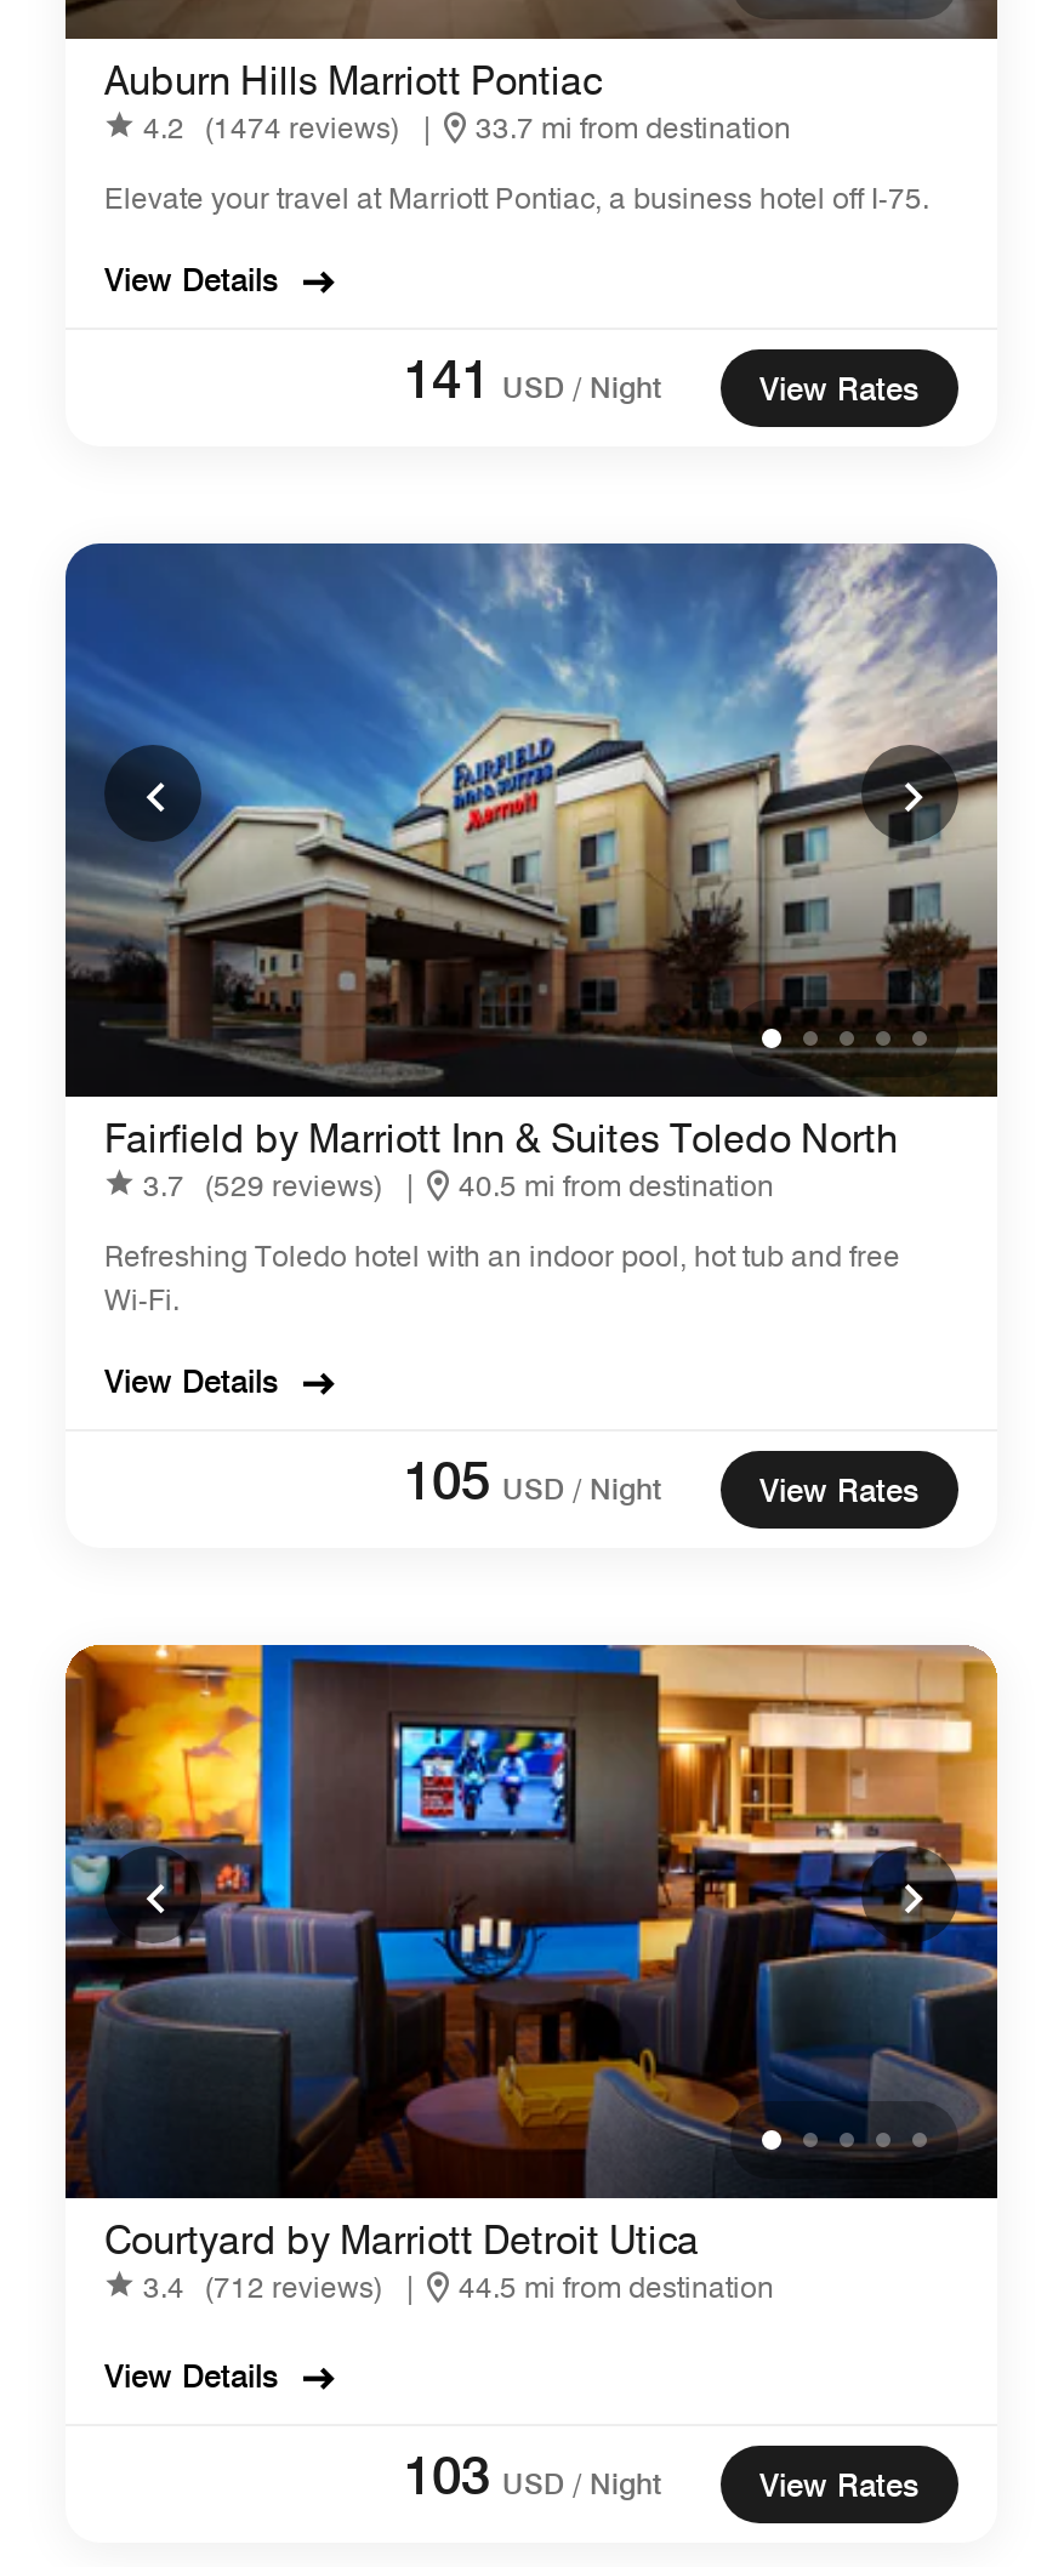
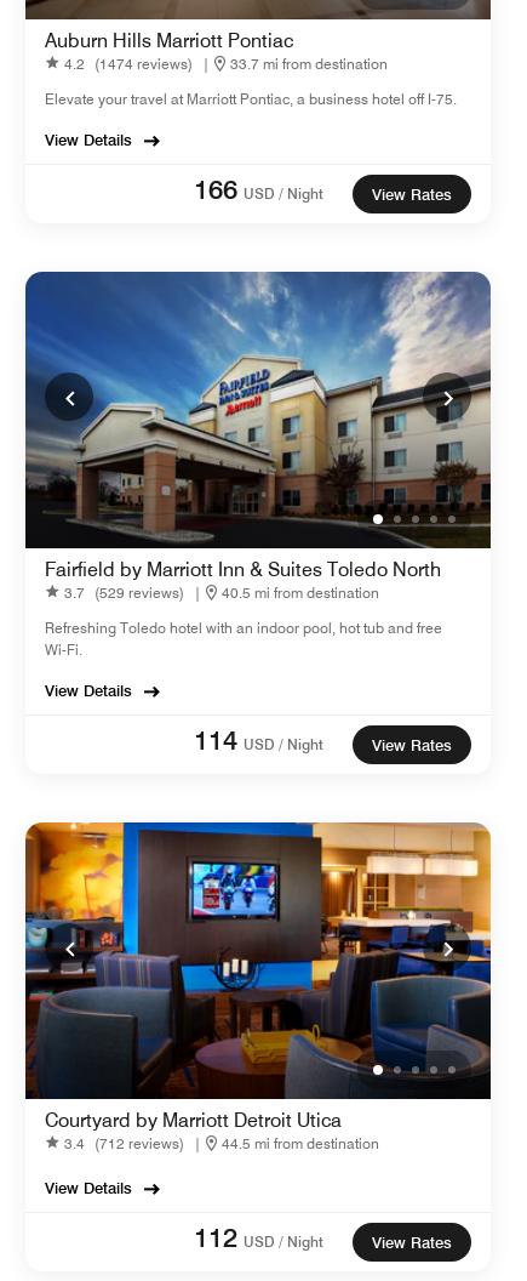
[403,347,662,410] 141 USD / Night -> [194,173,323,205] 166 USD / Night
[403,1448,662,1512] 105 USD / Night -> [194,724,323,756] 114 USD / Night
[403,2443,662,2506] 103 USD / Night -> [194,1222,323,1253] 112 USD / Night

